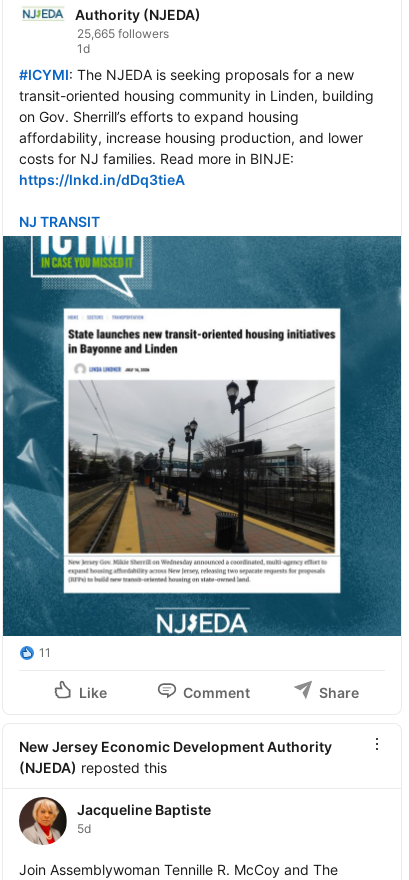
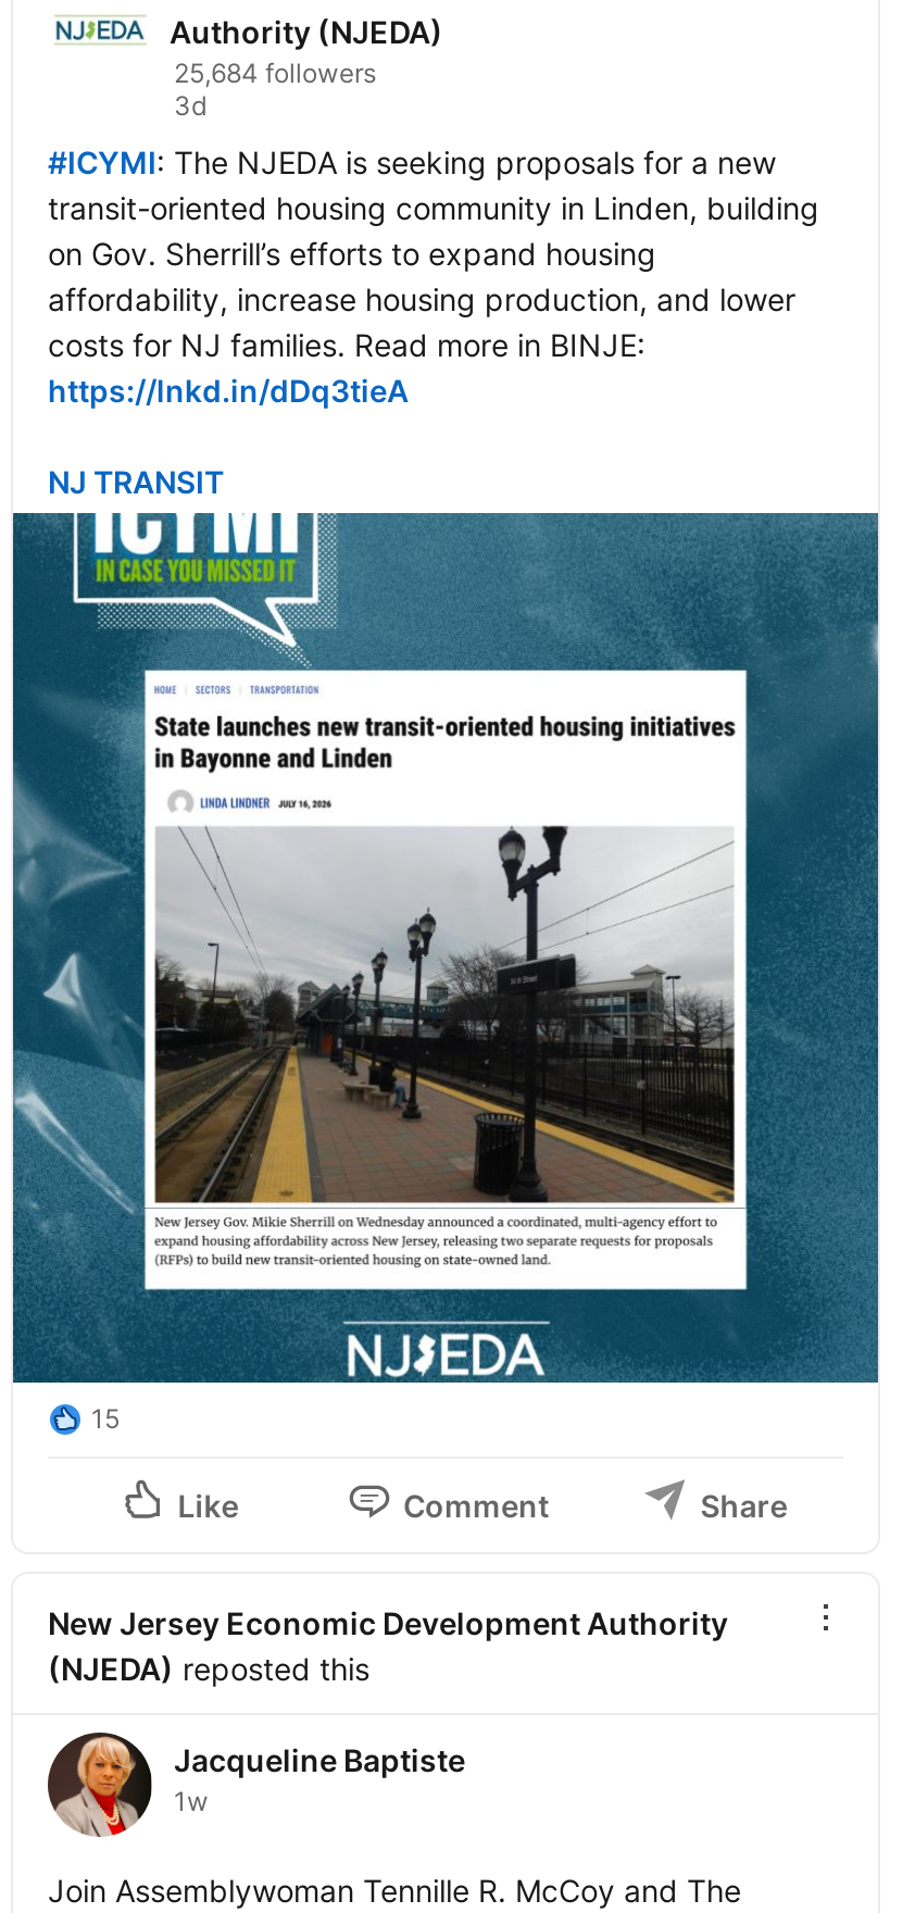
[77,26,169,56] 25,665 followers | 1d -> [174,56,376,122] 25,684 followers | 3d
[39,645,51,660] 11 -> [91,1402,120,1435] 15
[77,821,91,836] 5d -> [174,1785,209,1817] 1w

